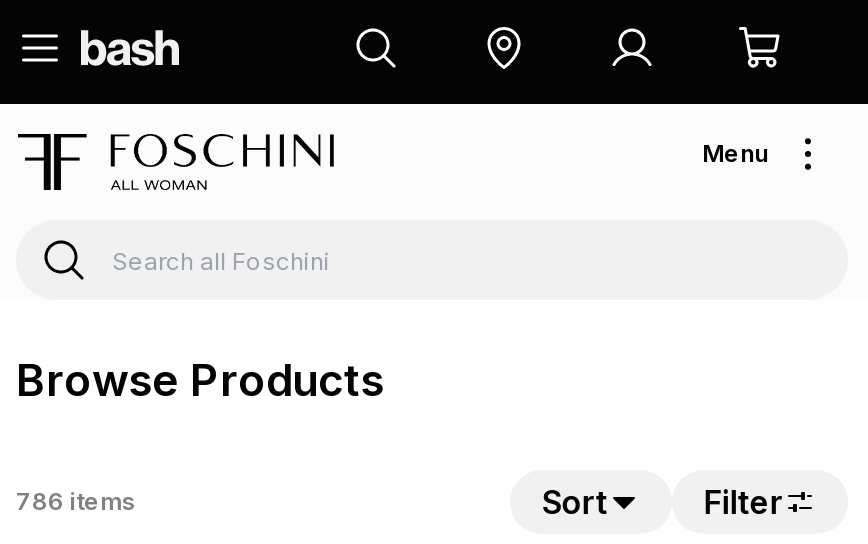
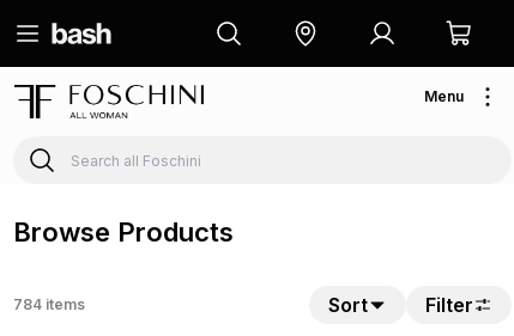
[16,486,136,516] 786 items -> [13,295,85,313] 784 items

